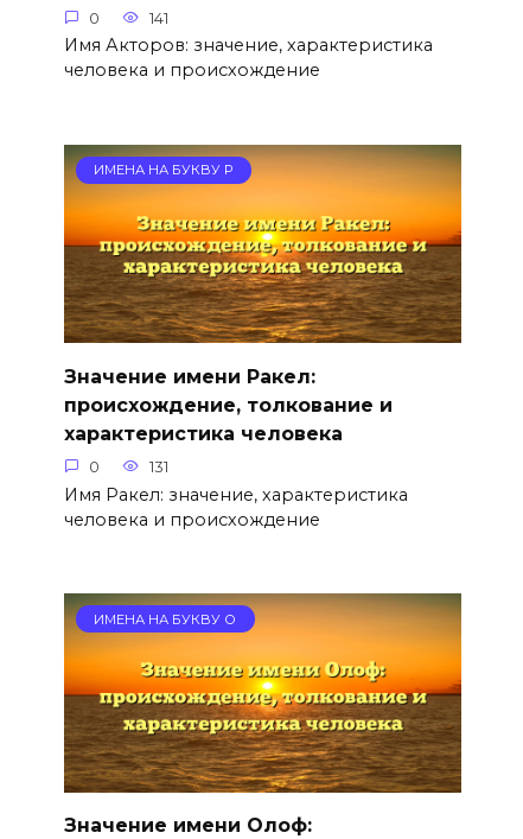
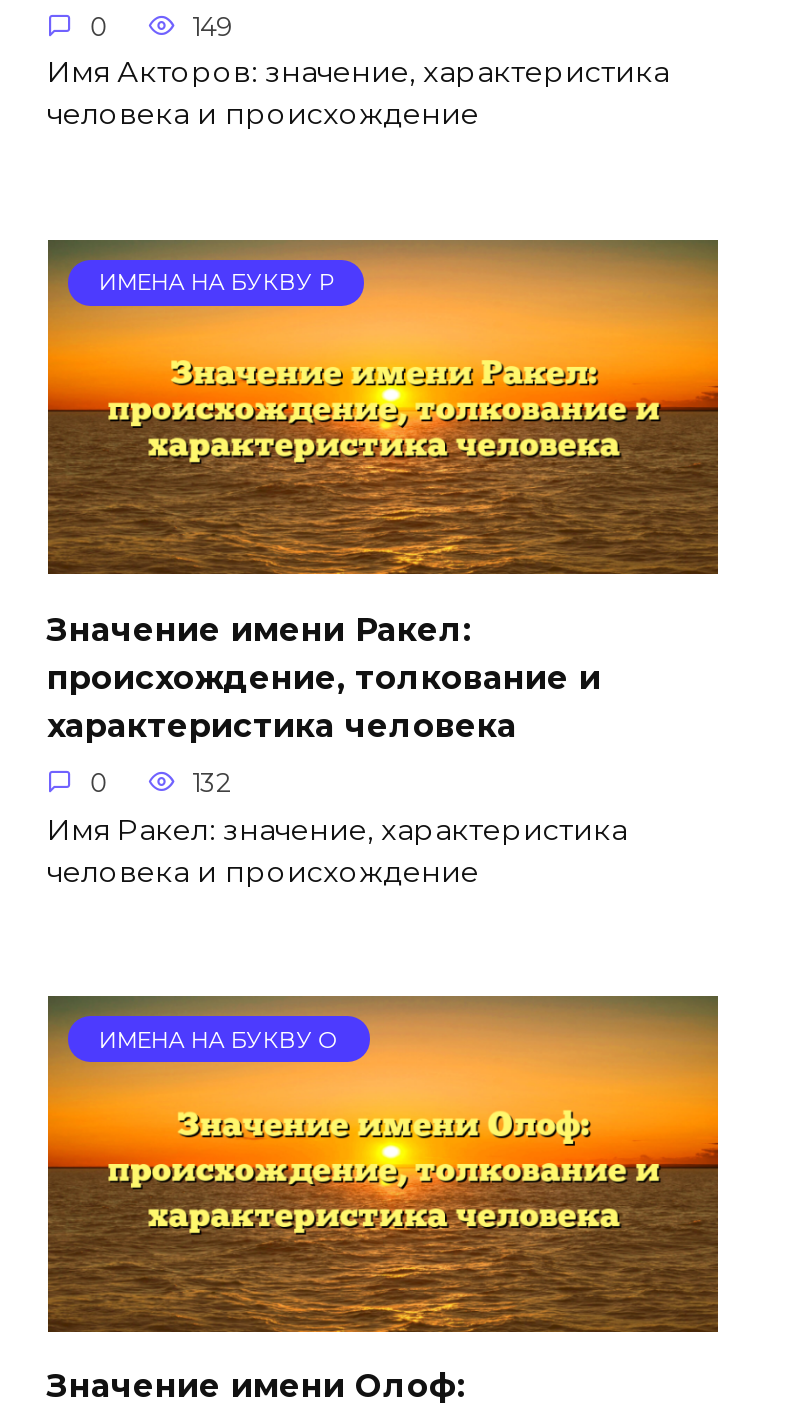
[149,9,168,27] 141 -> [192,11,232,41] 149
[149,458,168,476] 131 -> [192,768,230,798] 132

